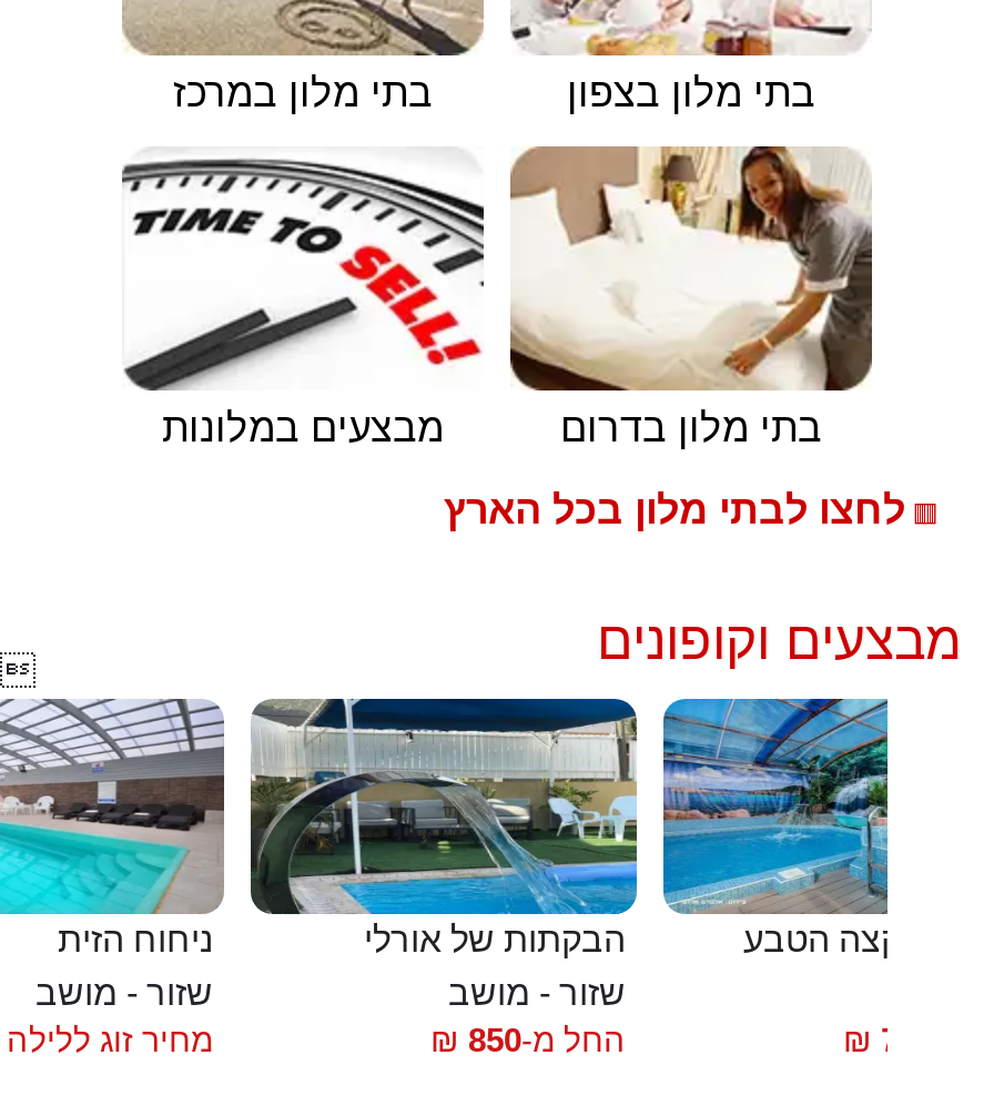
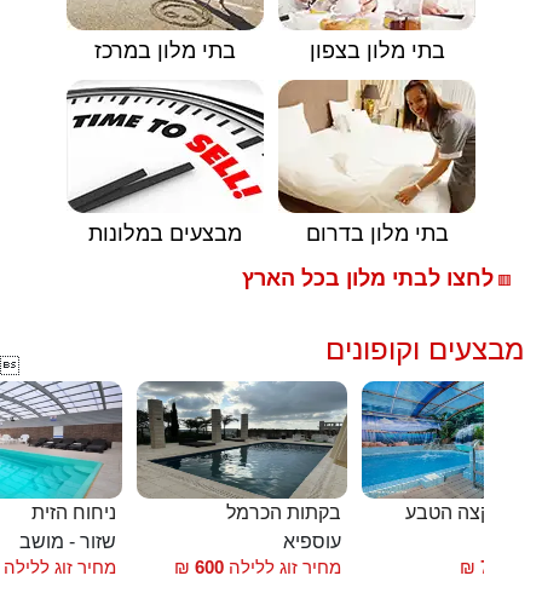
[251,697,639,1058] [image] | הבקתות של אורלי | שזור - מושב | החל מ-850 ₪ -> [137,381,348,577] [image] | בקתות הכרמל | עוספיא | מחיר זוג ללילה600 ₪

